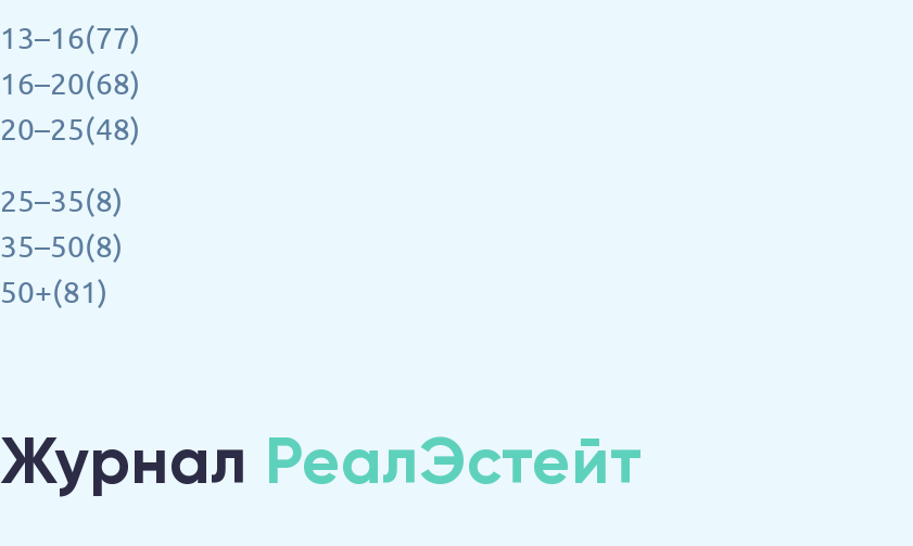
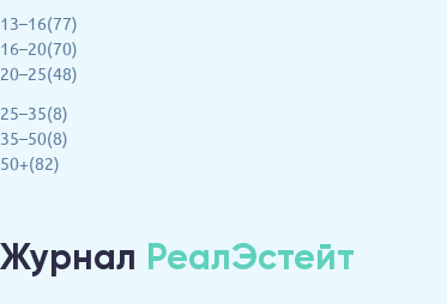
[0,62,141,101] 16–20(68) -> [0,37,78,59] 16–20(70)
[0,271,109,310] 50+(81) -> [0,152,60,174] 50+(82)

